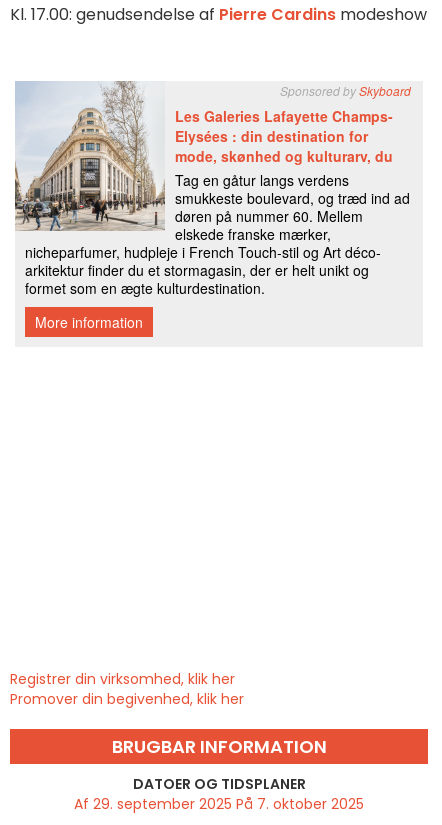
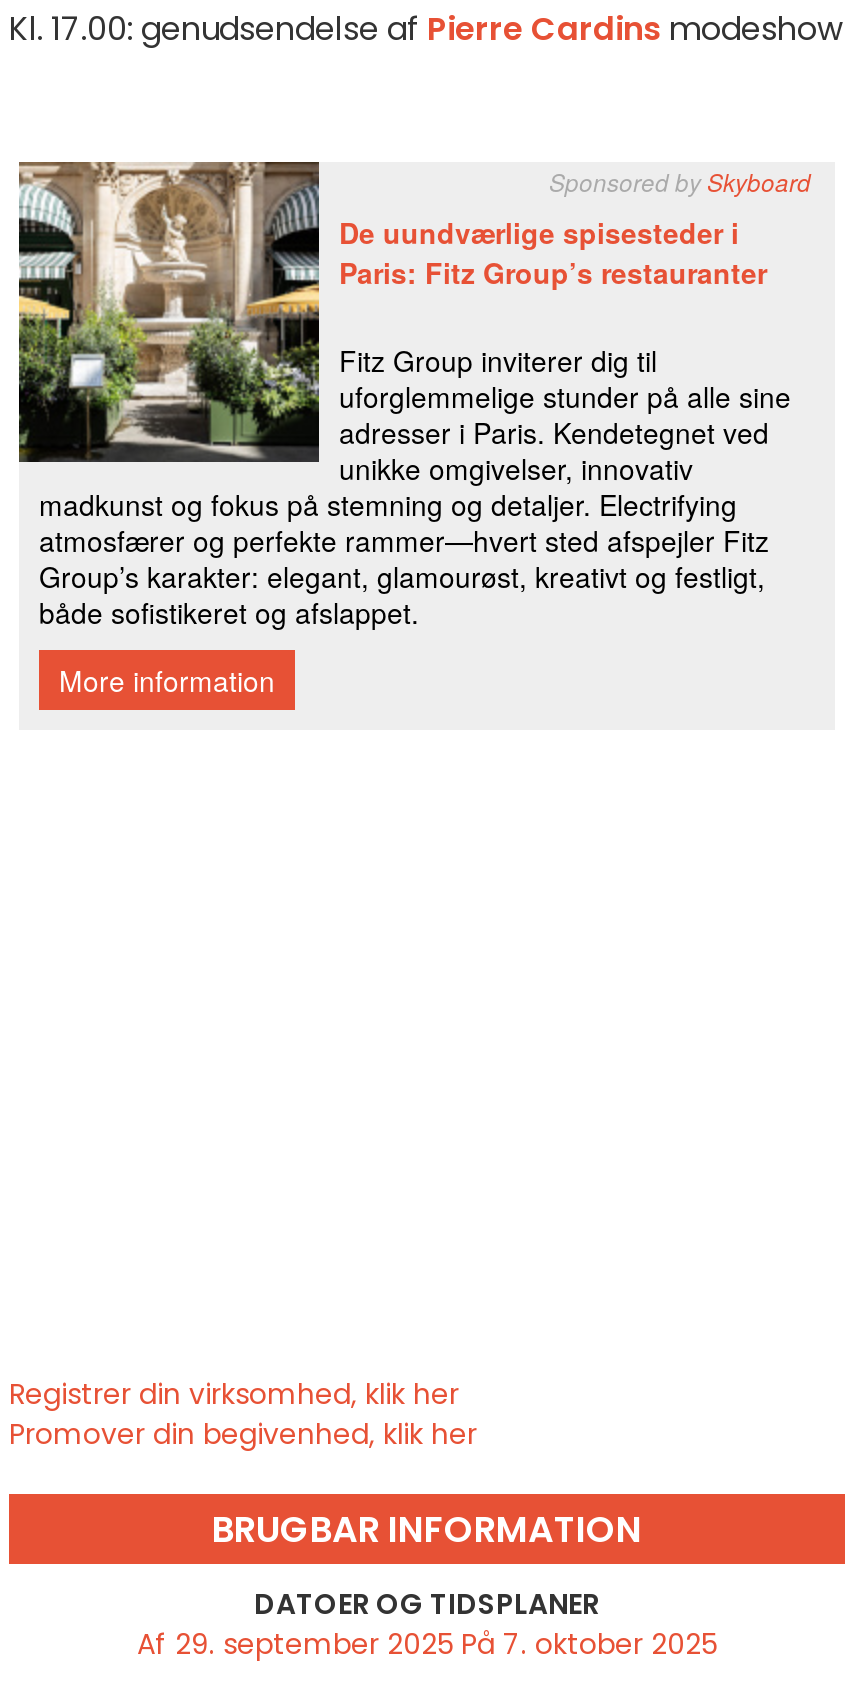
[14,81,410,298] [image] -> [17,160,791,632] [image]

